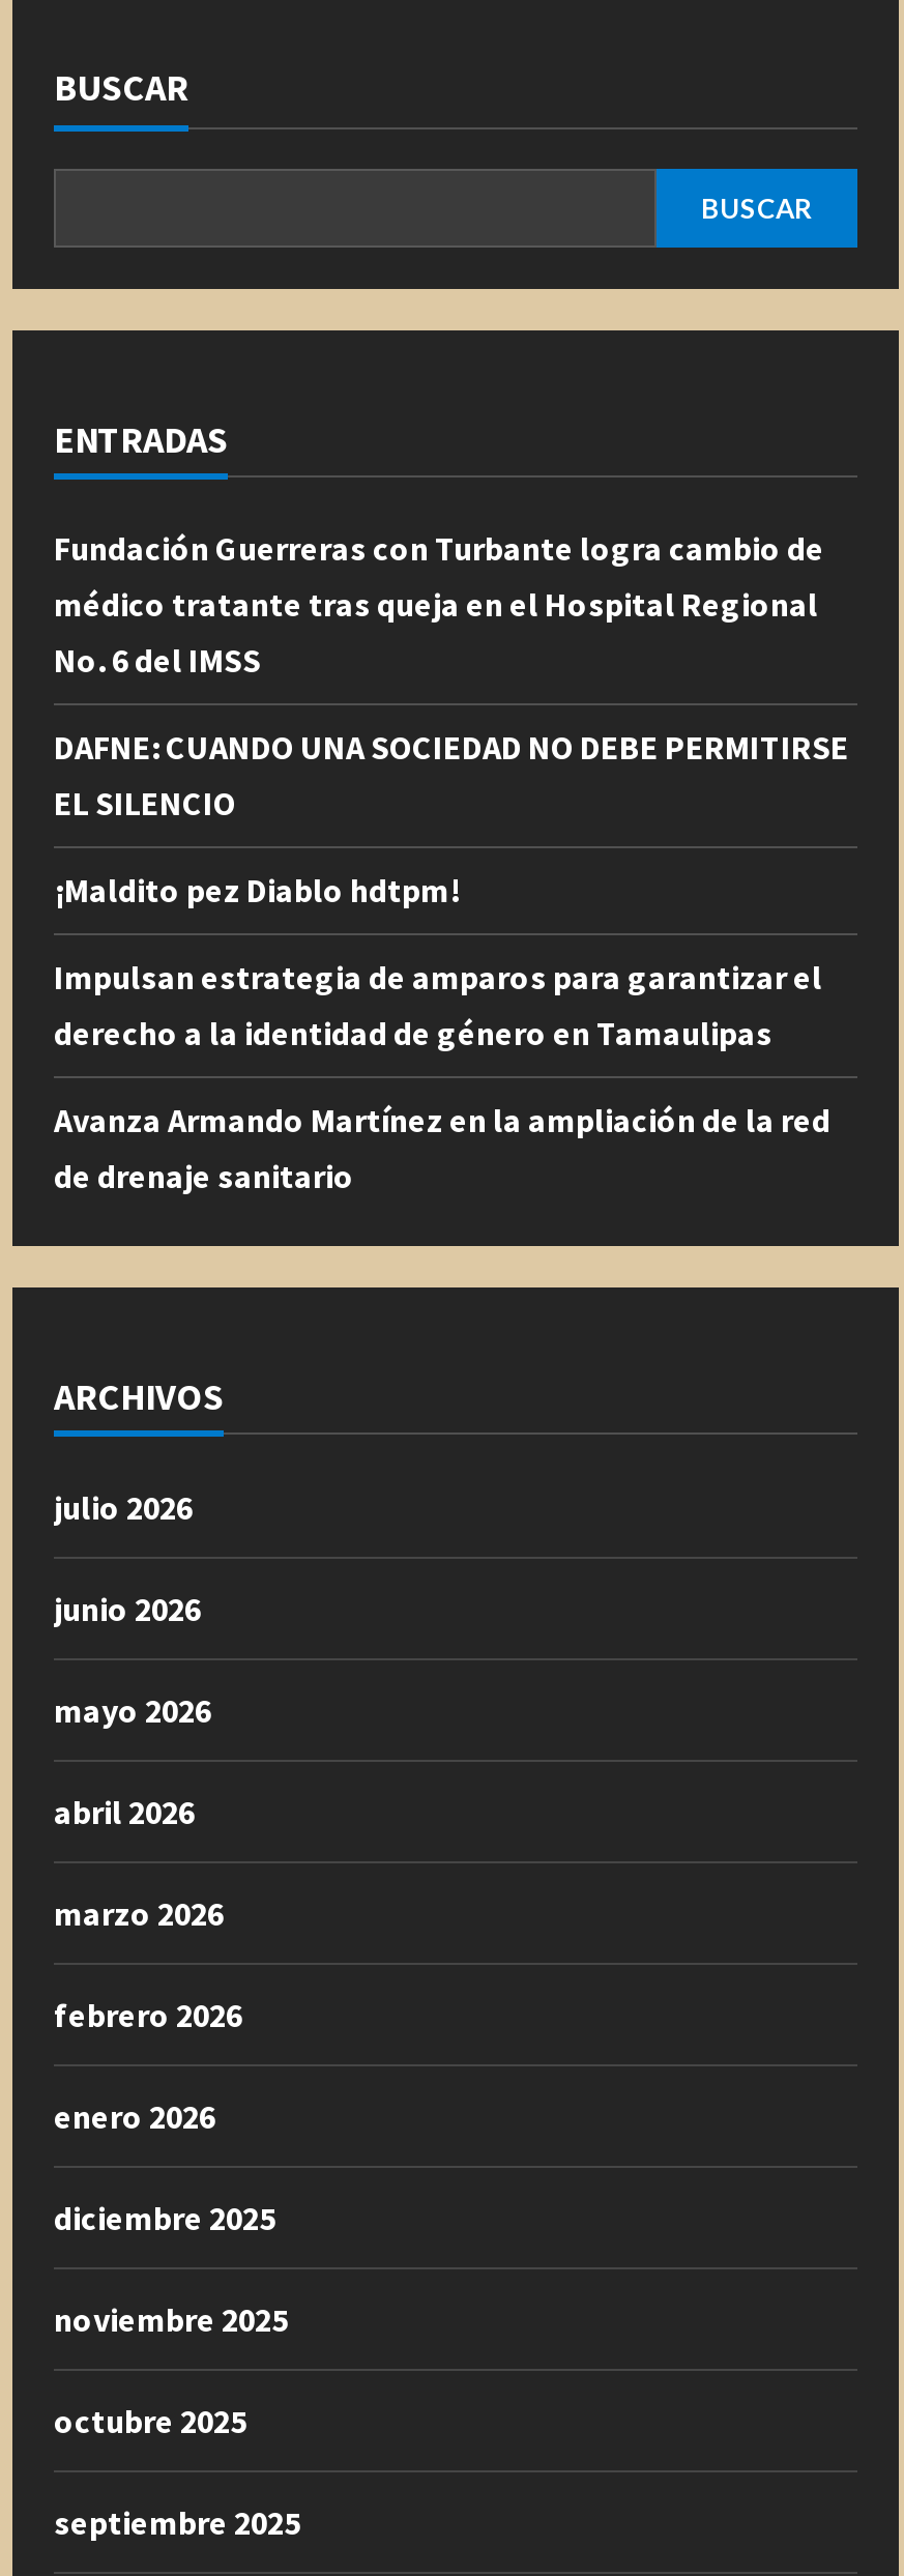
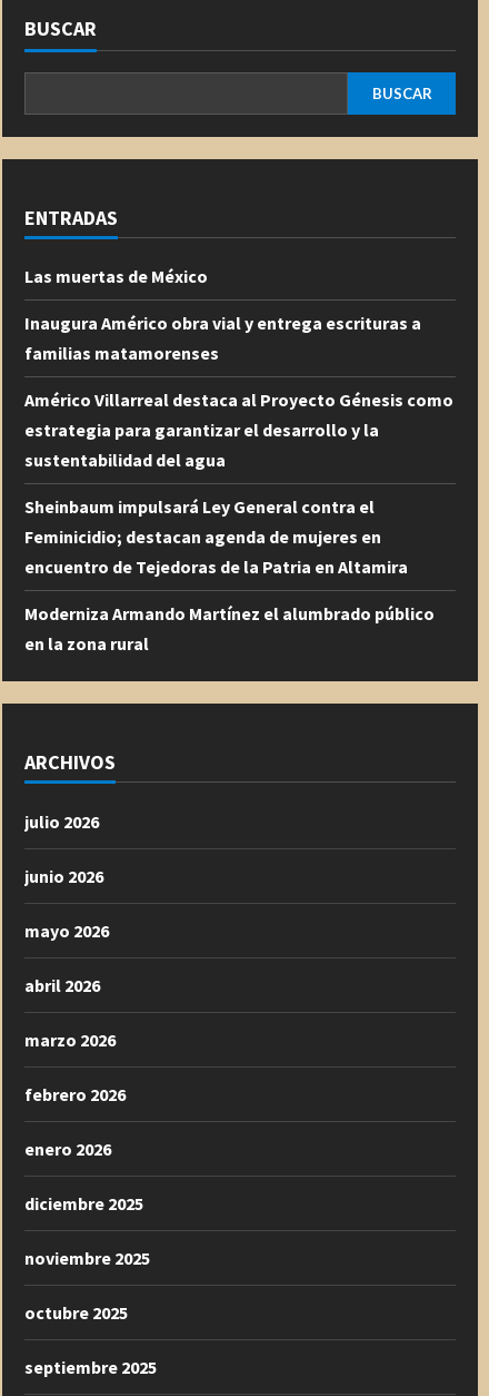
[54,526,824,680] Fundación Guerreras con Turbante logra cambio de | médico tratante tras queja en el Hospital Regional | No. 6 del IMSS -> [24,265,208,287] Las muertas de México
[54,725,849,823] DAFNE: CUANDO UNA SOCIEDAD NO DEBE PERMITIRSE | EL SILENCIO -> [24,311,421,364] Inaugura Américo obra vial y entrega escrituras a | familias matamorenses
[54,868,460,910] ¡Maldito pez Diablo hdtpm! -> [24,388,453,470] Américo Villarreal destaca al Proyecto Génesis como | estrategia para garantizar el desarrollo y la | sustentabilidad del agua
[54,955,822,1053] Impulsan estrategia de amparos para garantizar el | derecho a la identidad de género en Tamaulipas -> [24,495,408,577] Sheinbaum impulsará Ley General contra el | Feminicidio; destacan agenda de mujeres en | encuentro de Tejedoras de la Patria en Altamira
[54,1098,830,1196] Avanza Armando Martínez en la ampliación de la red | de drenaje sanitario -> [24,602,435,654] Moderniza Armando Martínez el alumbrado público | en la zona rural

